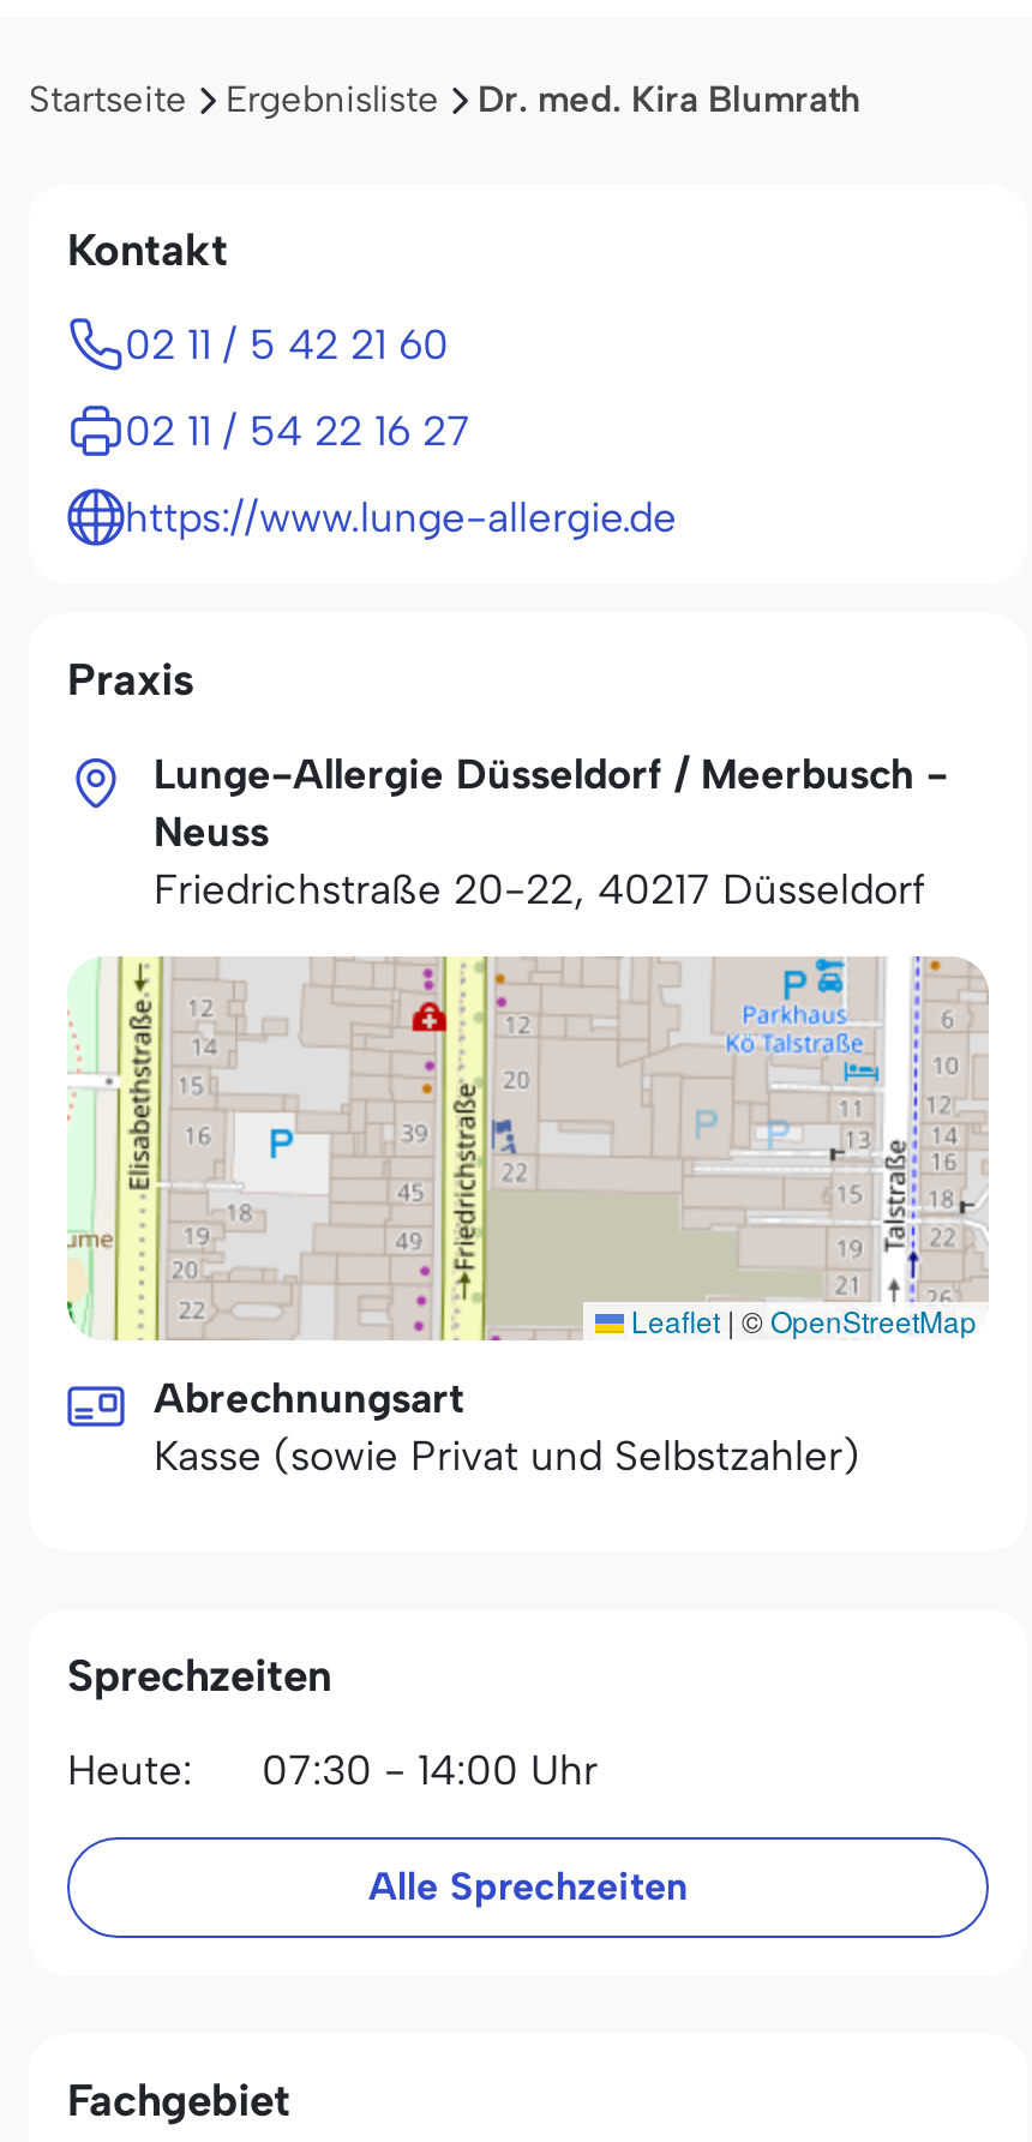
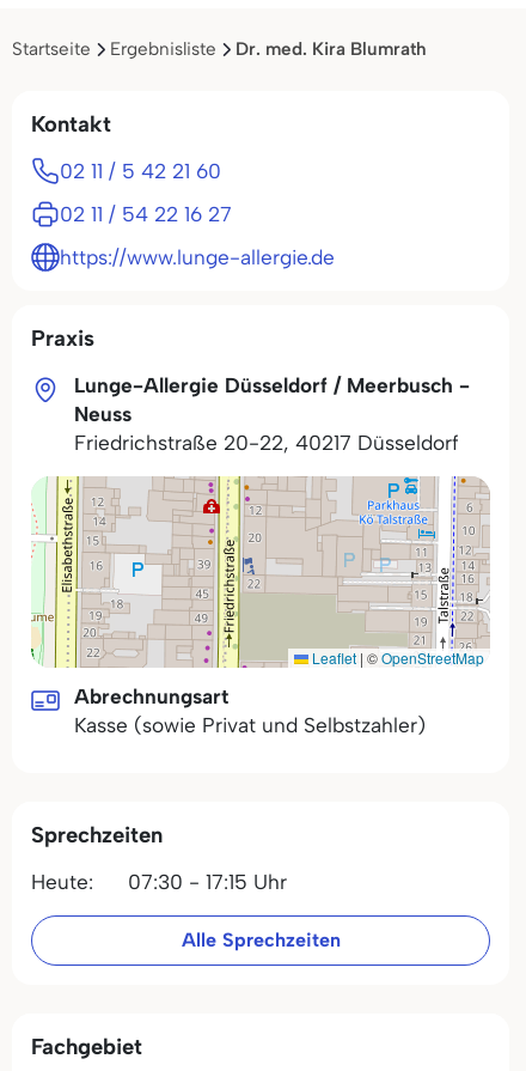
[67,1746,598,1794] Heute: 07:30 - 14:00 Uhr -> [31,870,287,894] Heute: 07:30 - 17:15 Uhr

